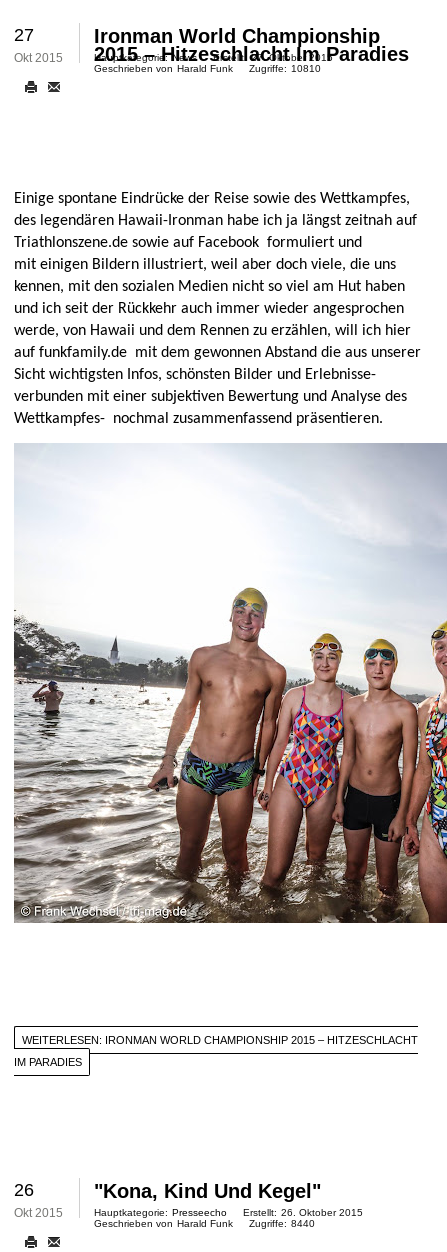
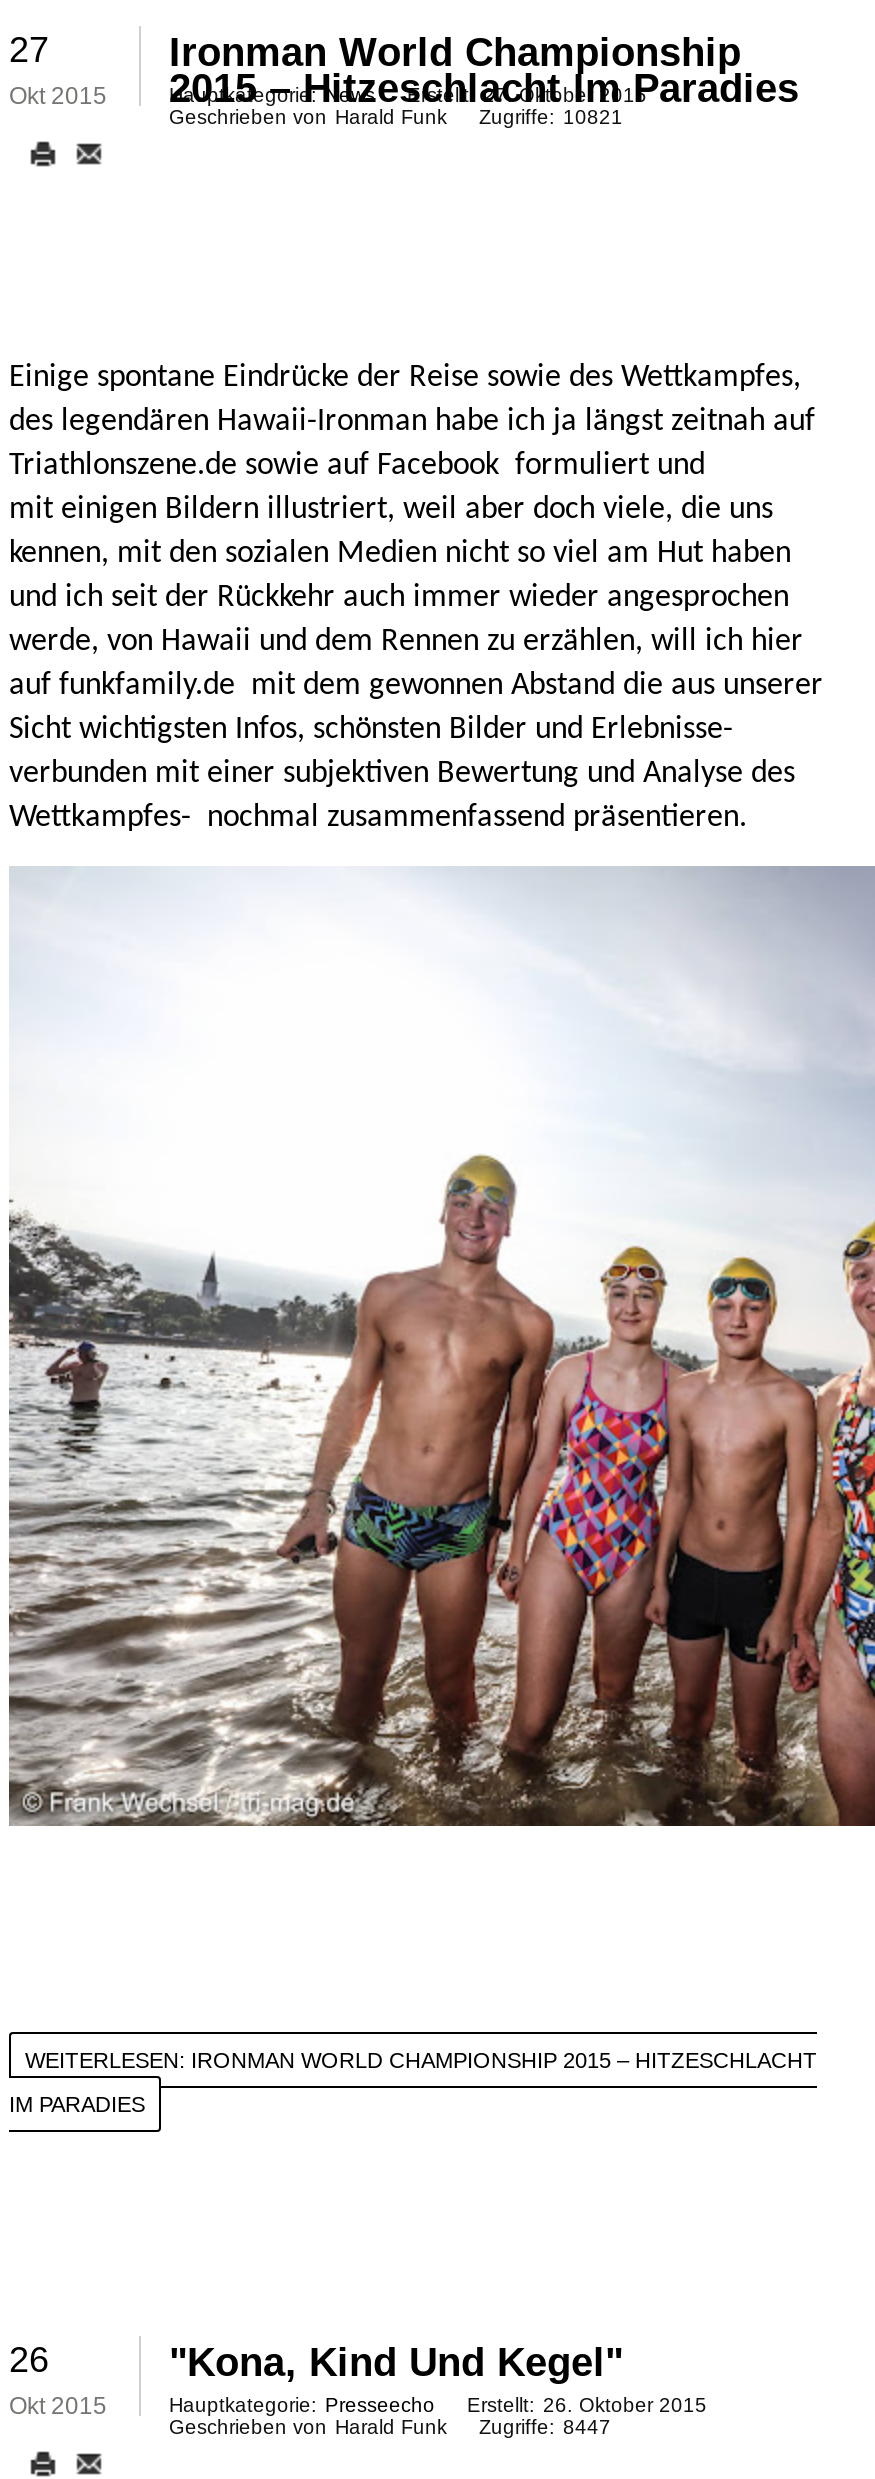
[94,63,321,74] Geschrieben von Harald Funk Zugriffe: 10810 -> [169,105,623,127] Geschrieben von Harald Funk Zugriffe: 10821
[94,1218,315,1229] Geschrieben von Harald Funk Zugriffe: 8440 -> [169,2415,611,2437] Geschrieben von Harald Funk Zugriffe: 8447

